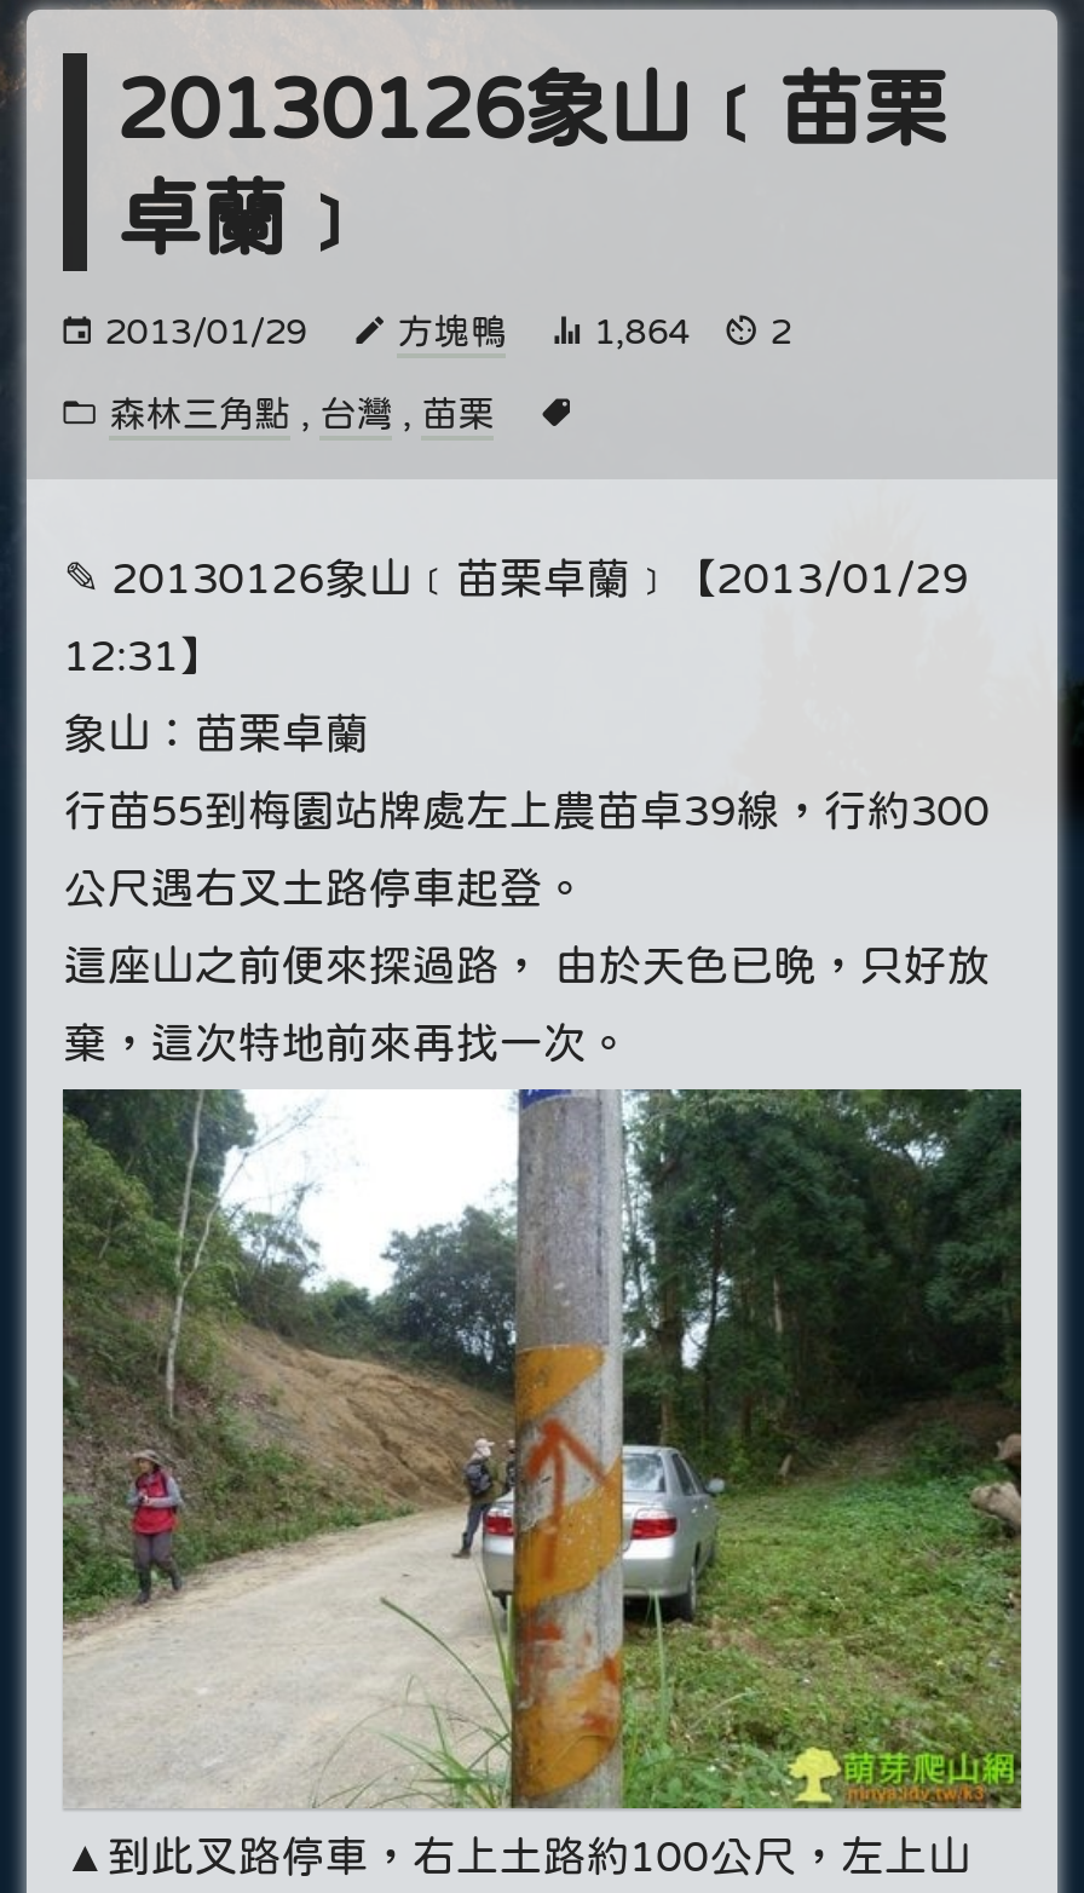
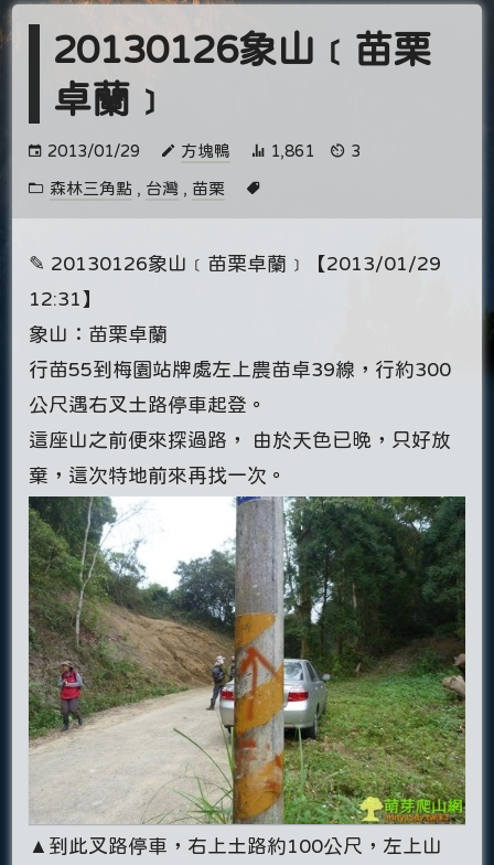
[584,312,690,349] 1,864 -> [266,142,314,159] 1,861
[760,312,792,349] 2 -> [346,142,361,159] 3

